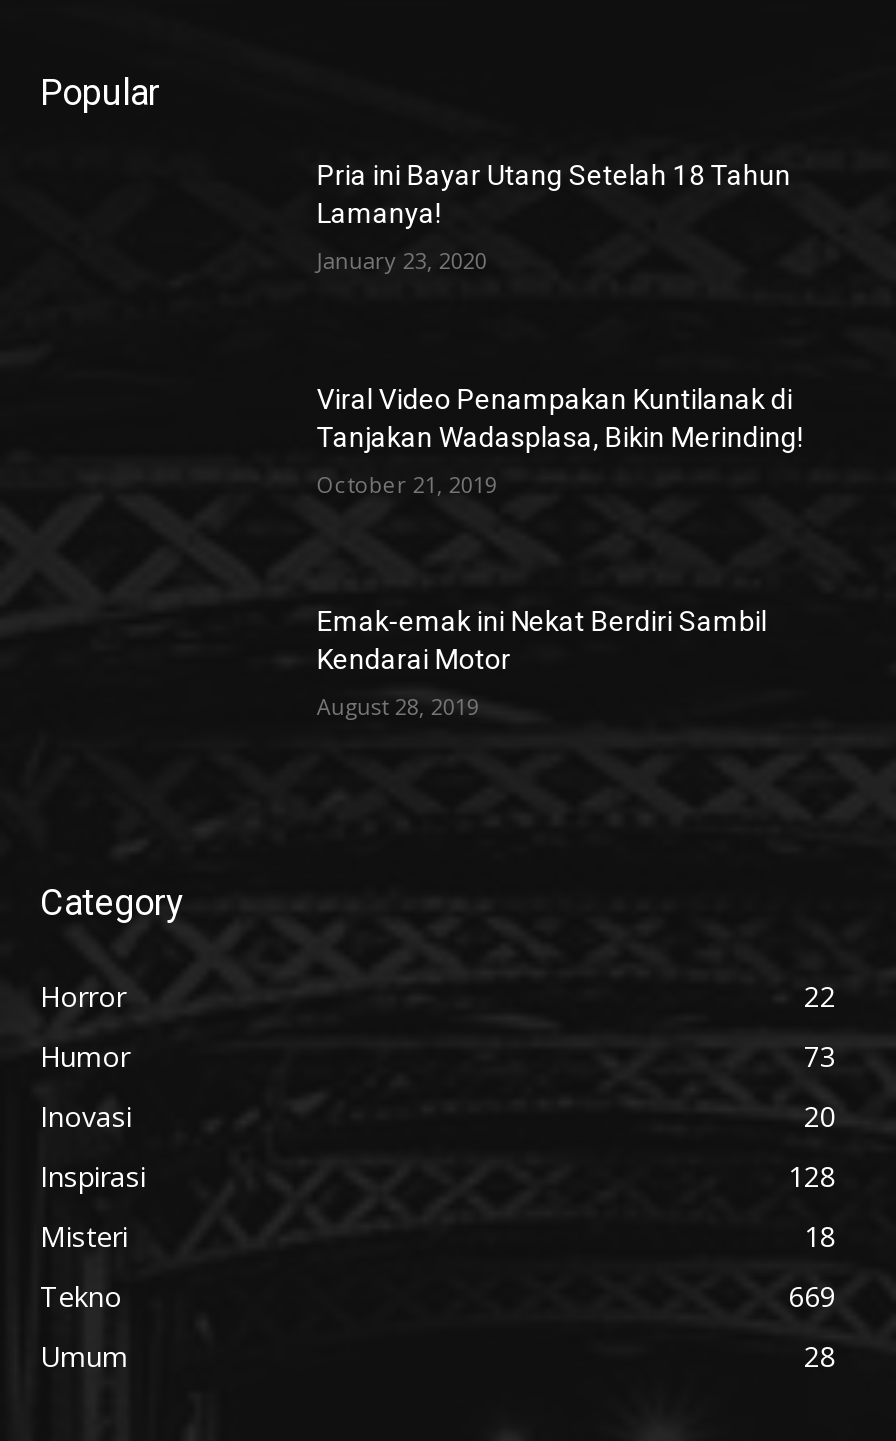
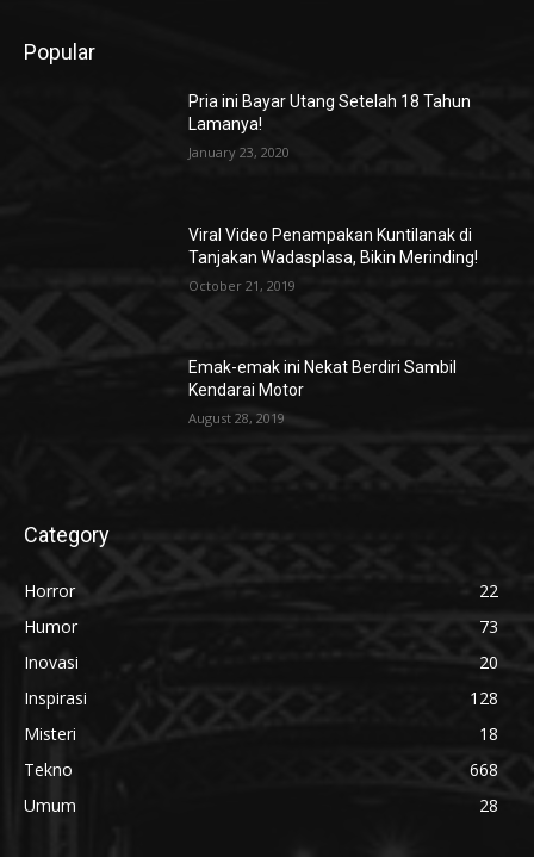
[788,1277,836,1315] 669 -> [470,758,498,781] 668

